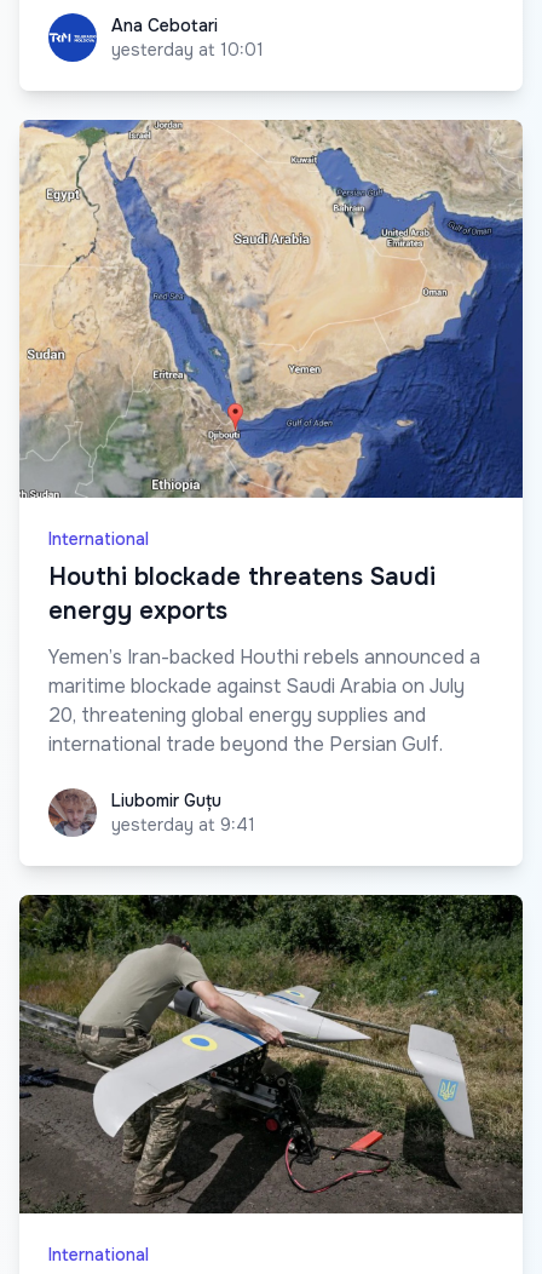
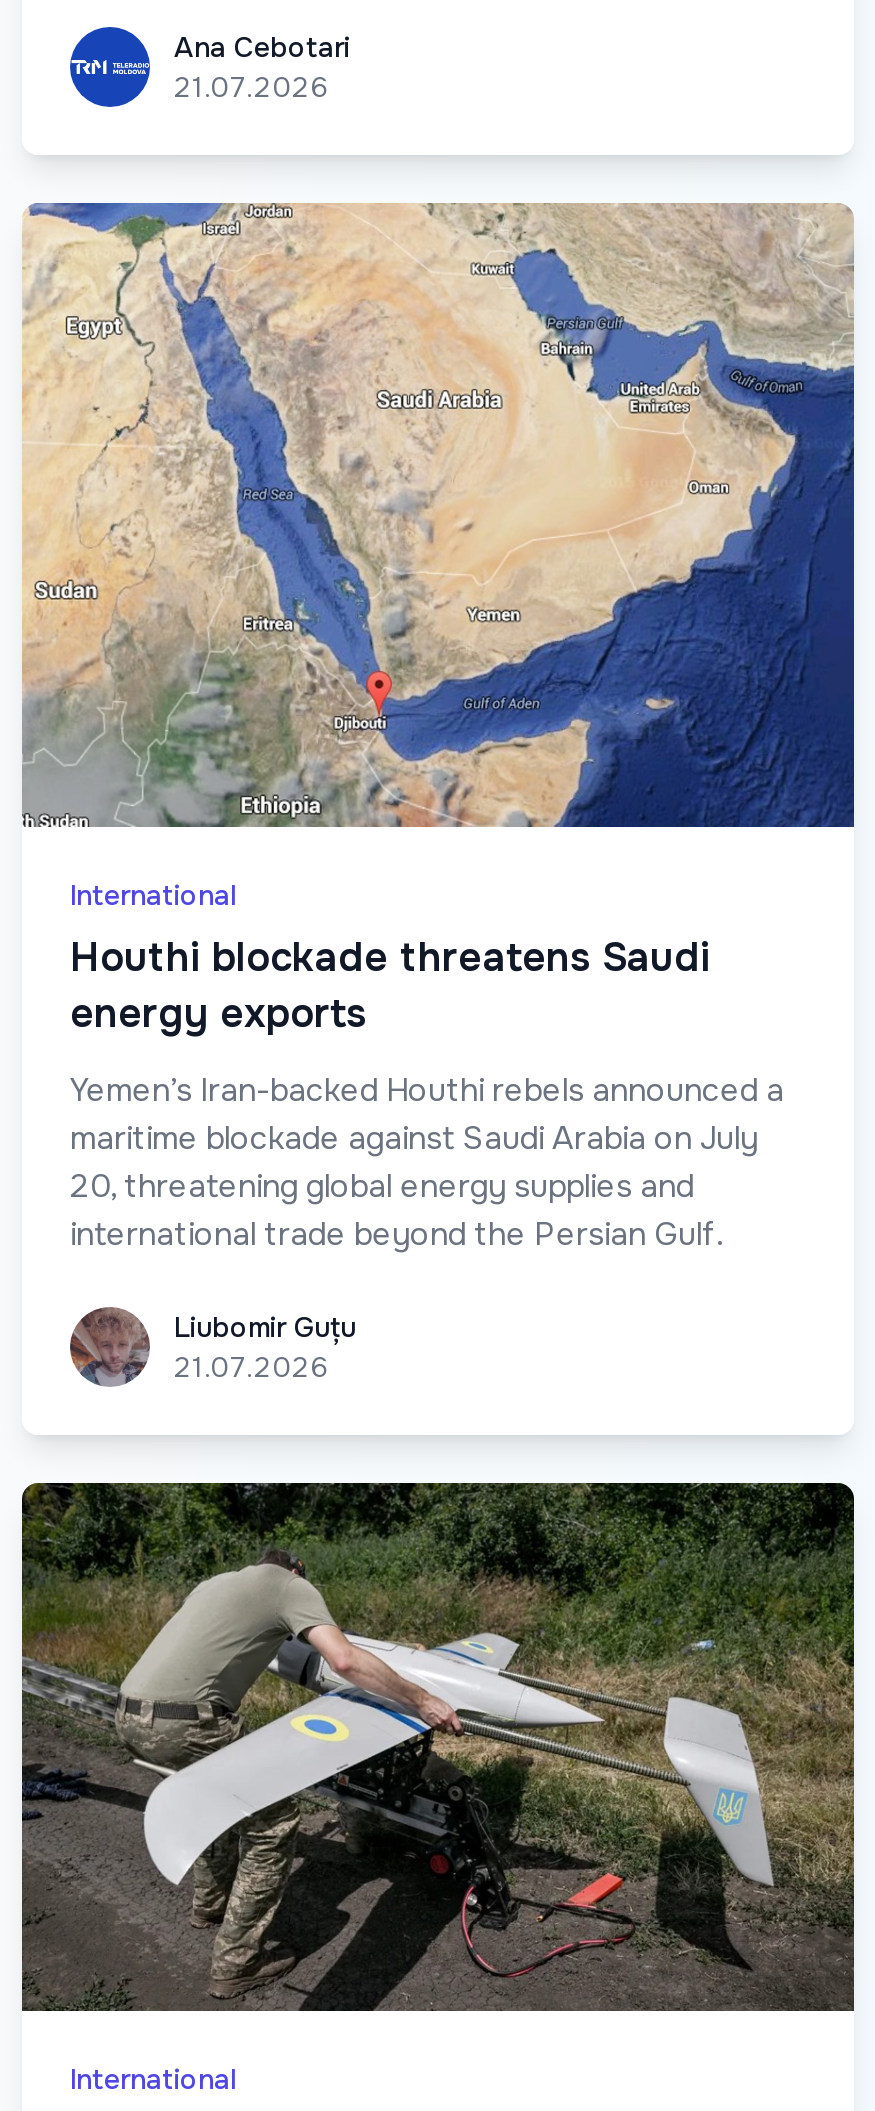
[111,38,264,60] yesterday at 10:01 -> [174,70,328,106] 21.07.2026
[111,813,255,835] yesterday at 9:41 -> [174,1350,328,1386] 21.07.2026

